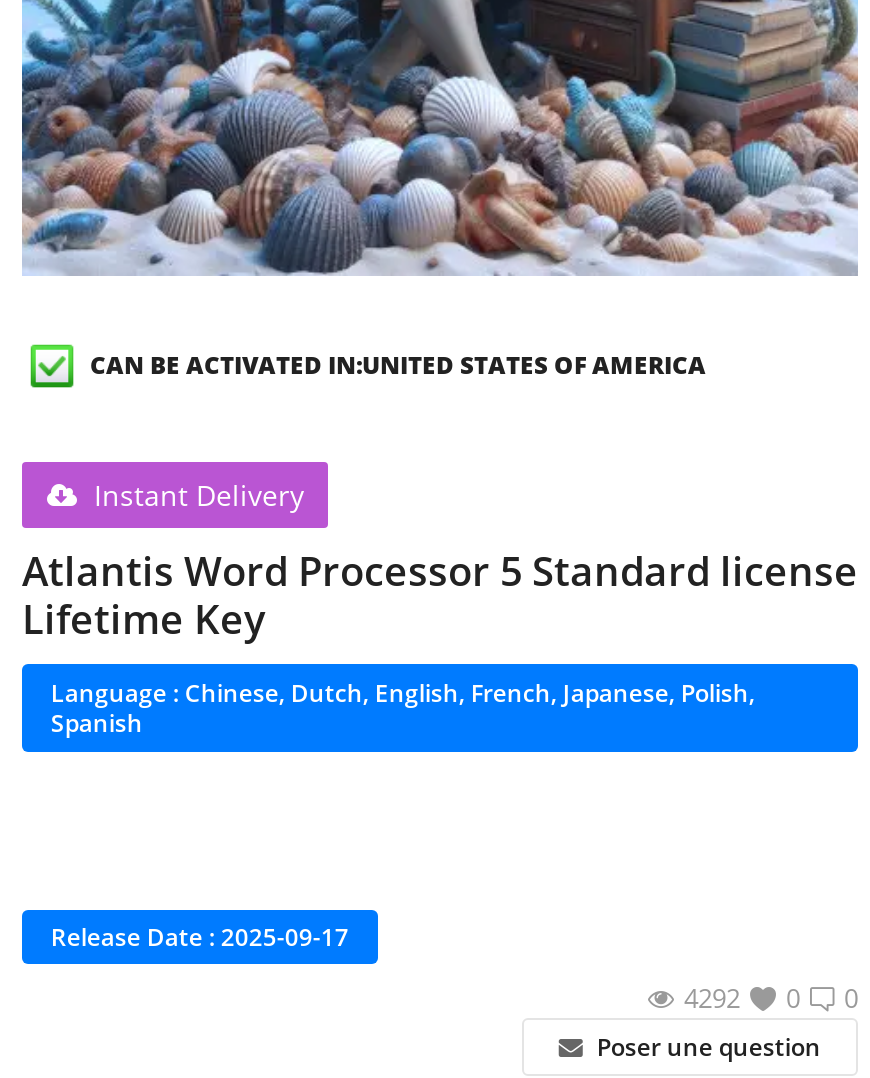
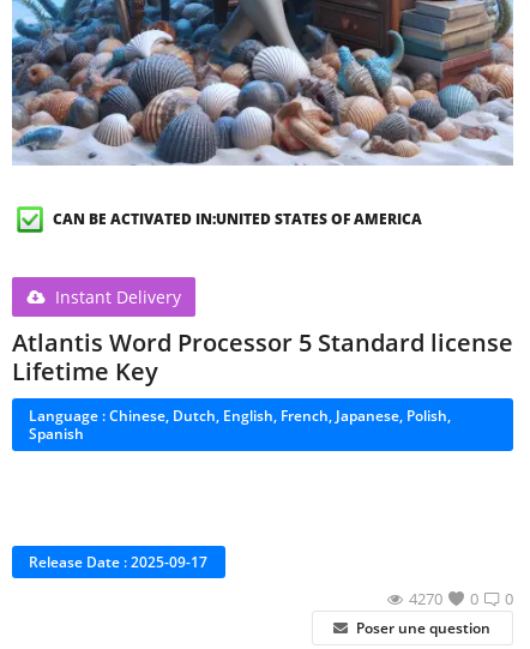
[684,980,858,1016] 4292 0 0 -> [409,588,513,609] 4270 0 0

